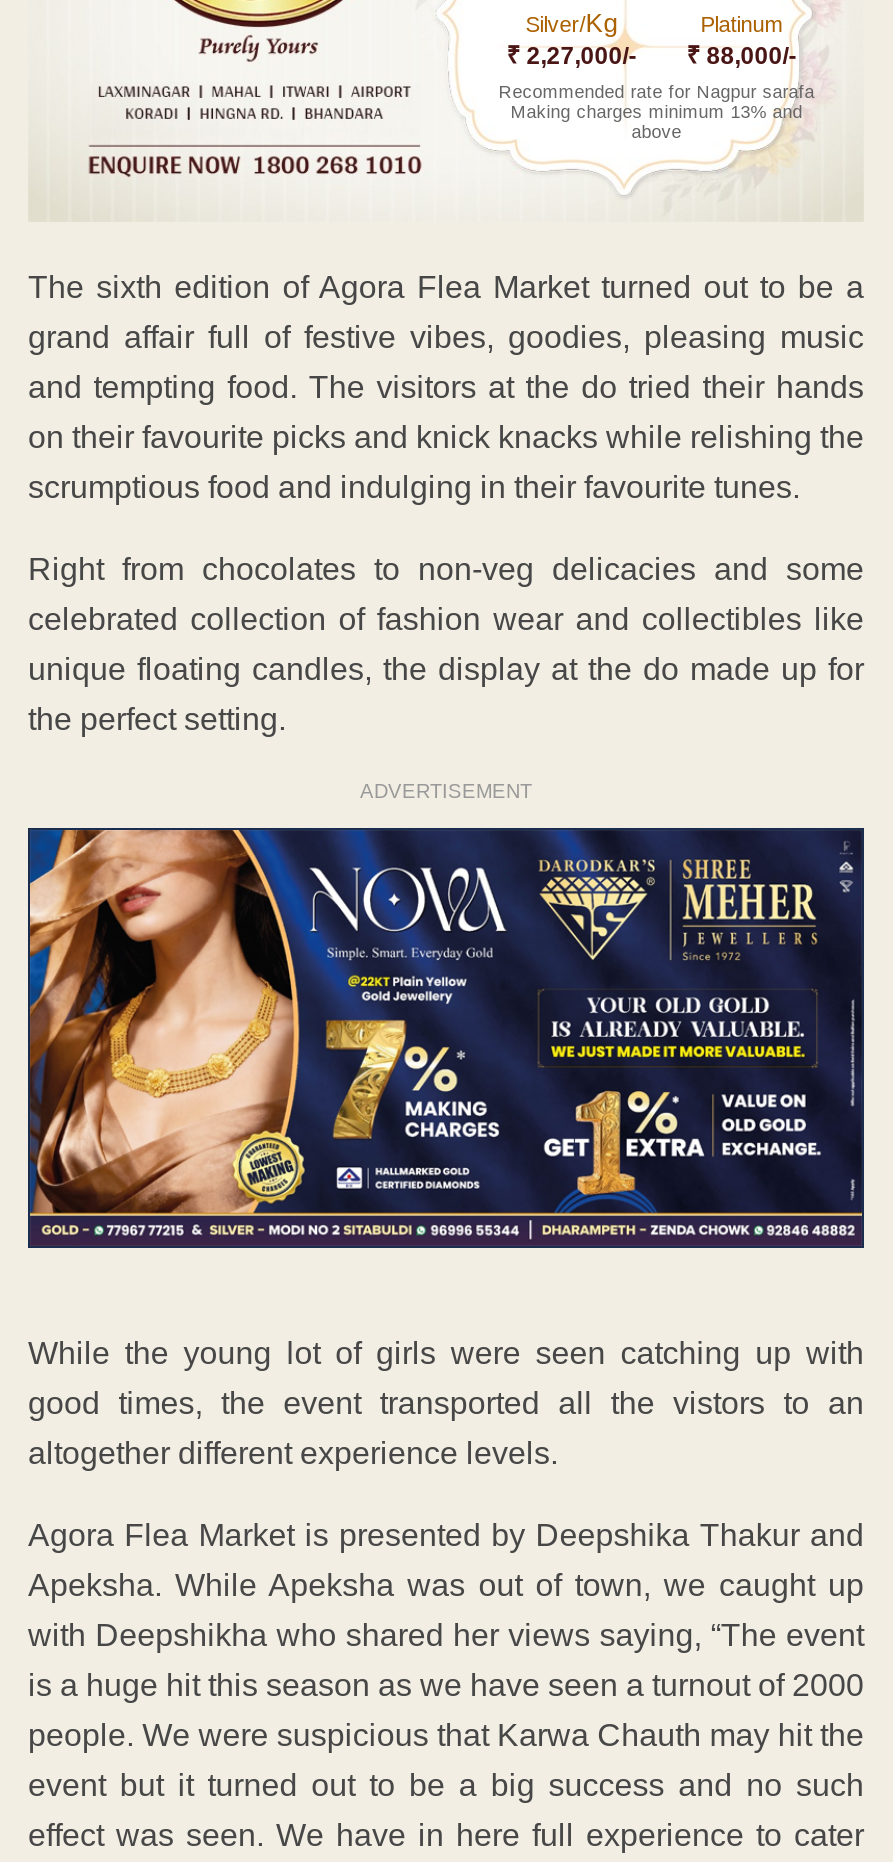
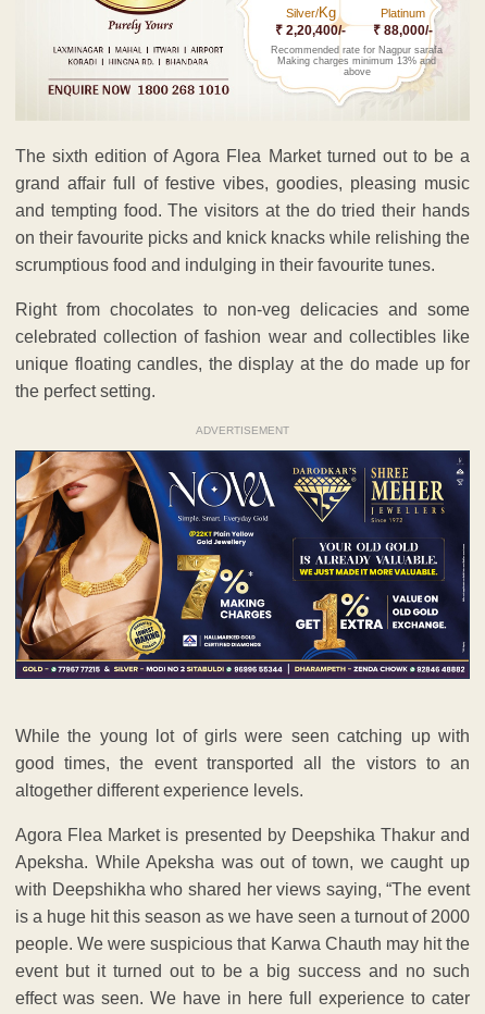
[506,42,796,70] ₹ 2,27,000/- ₹ 88,000/- -> [275,23,433,38] ₹ 2,20,400/- ₹ 88,000/-

